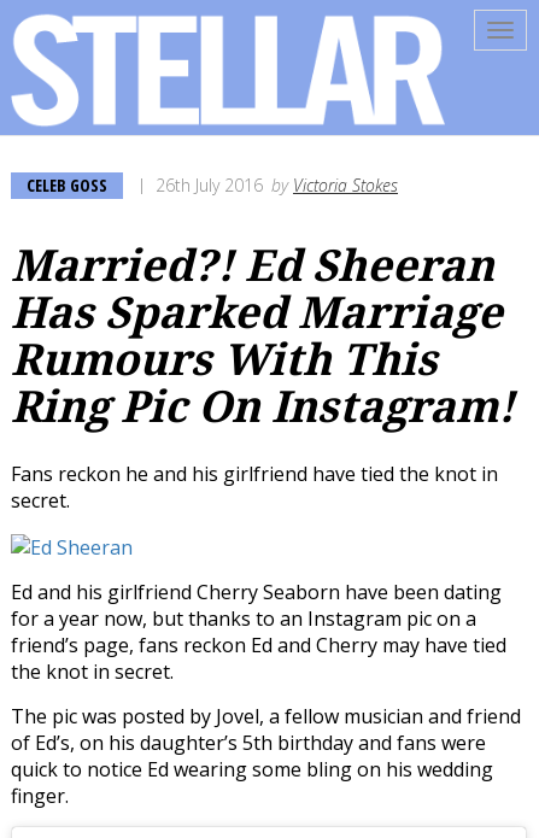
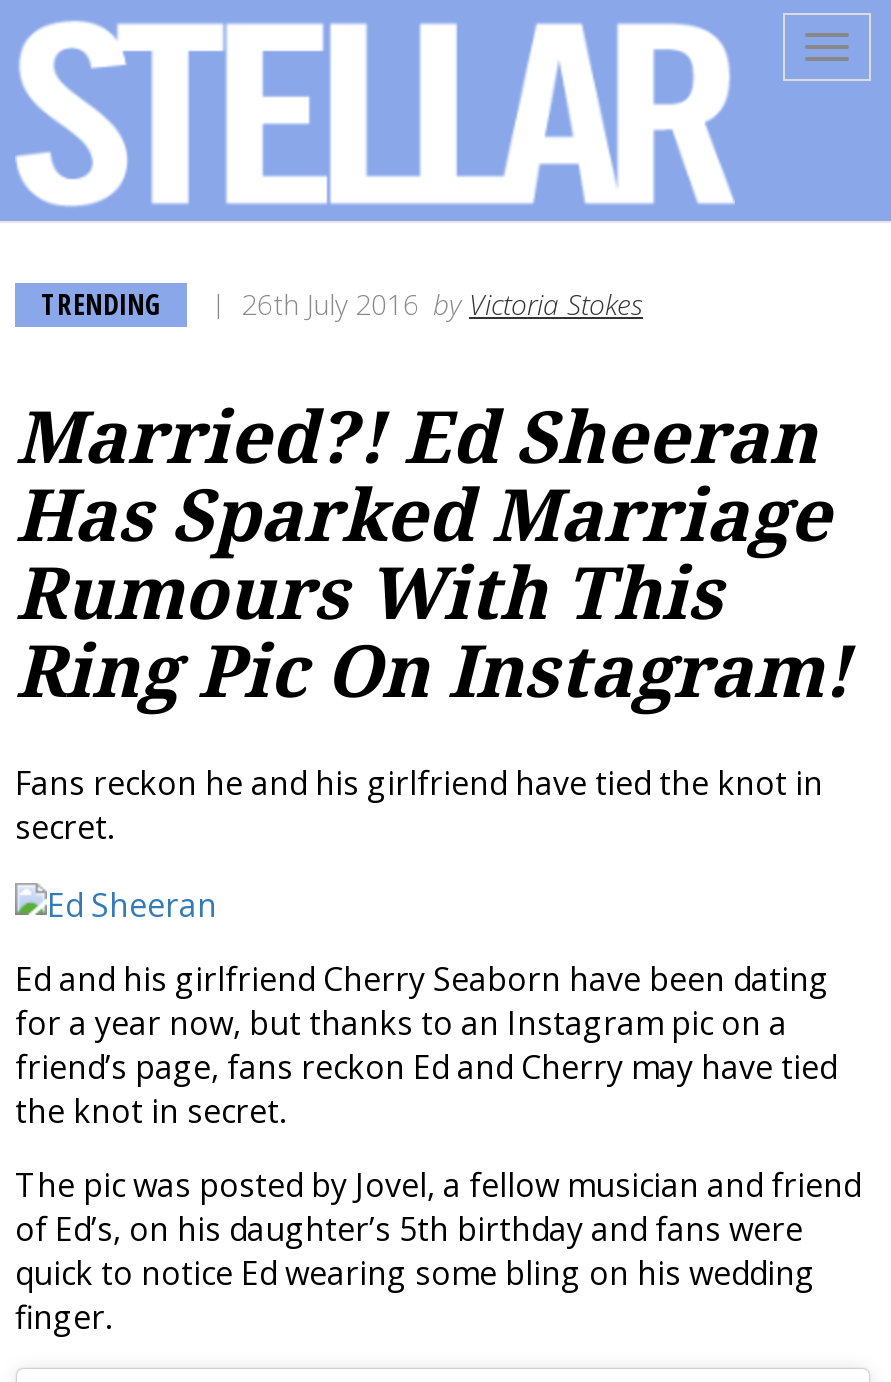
[27,174,107,197] CELEB GOSS -> [41,285,161,323] TRENDING

